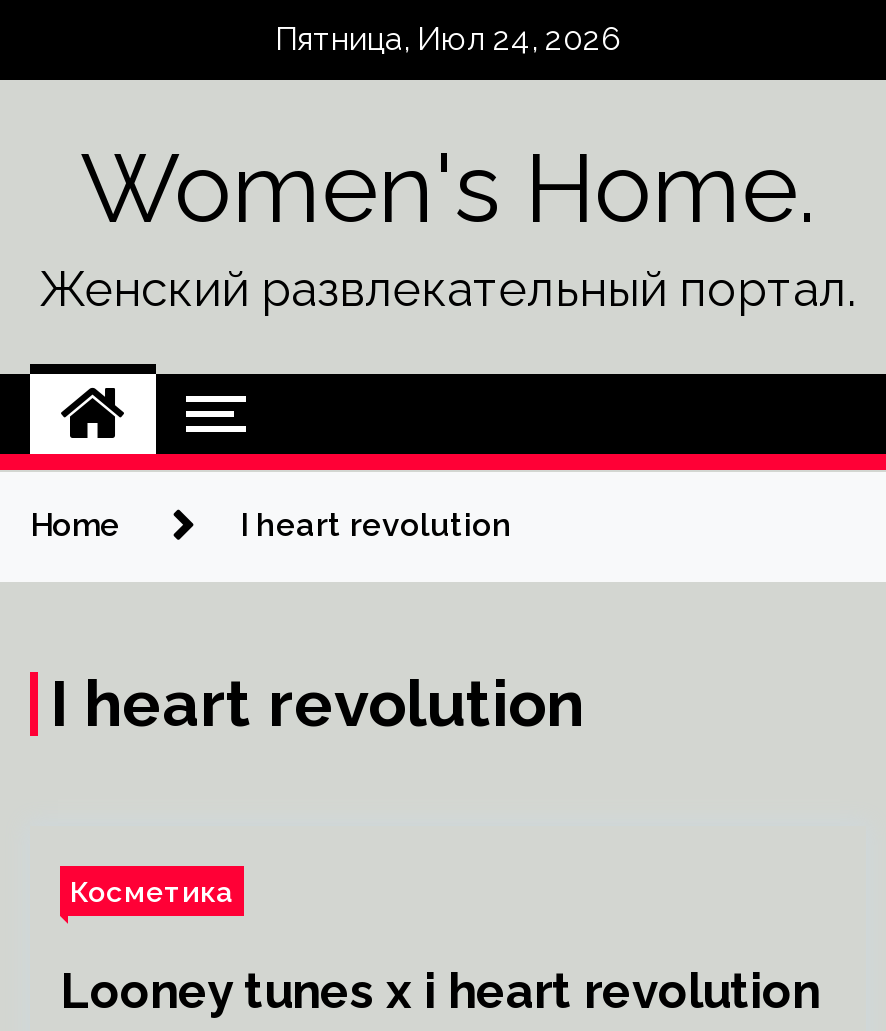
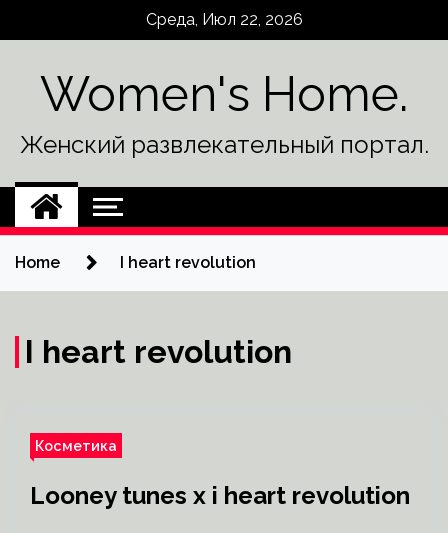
[275,20,621,58] Пятница, Июл 24, 2026 -> [145,10,302,29] Среда, Июл 22, 2026

